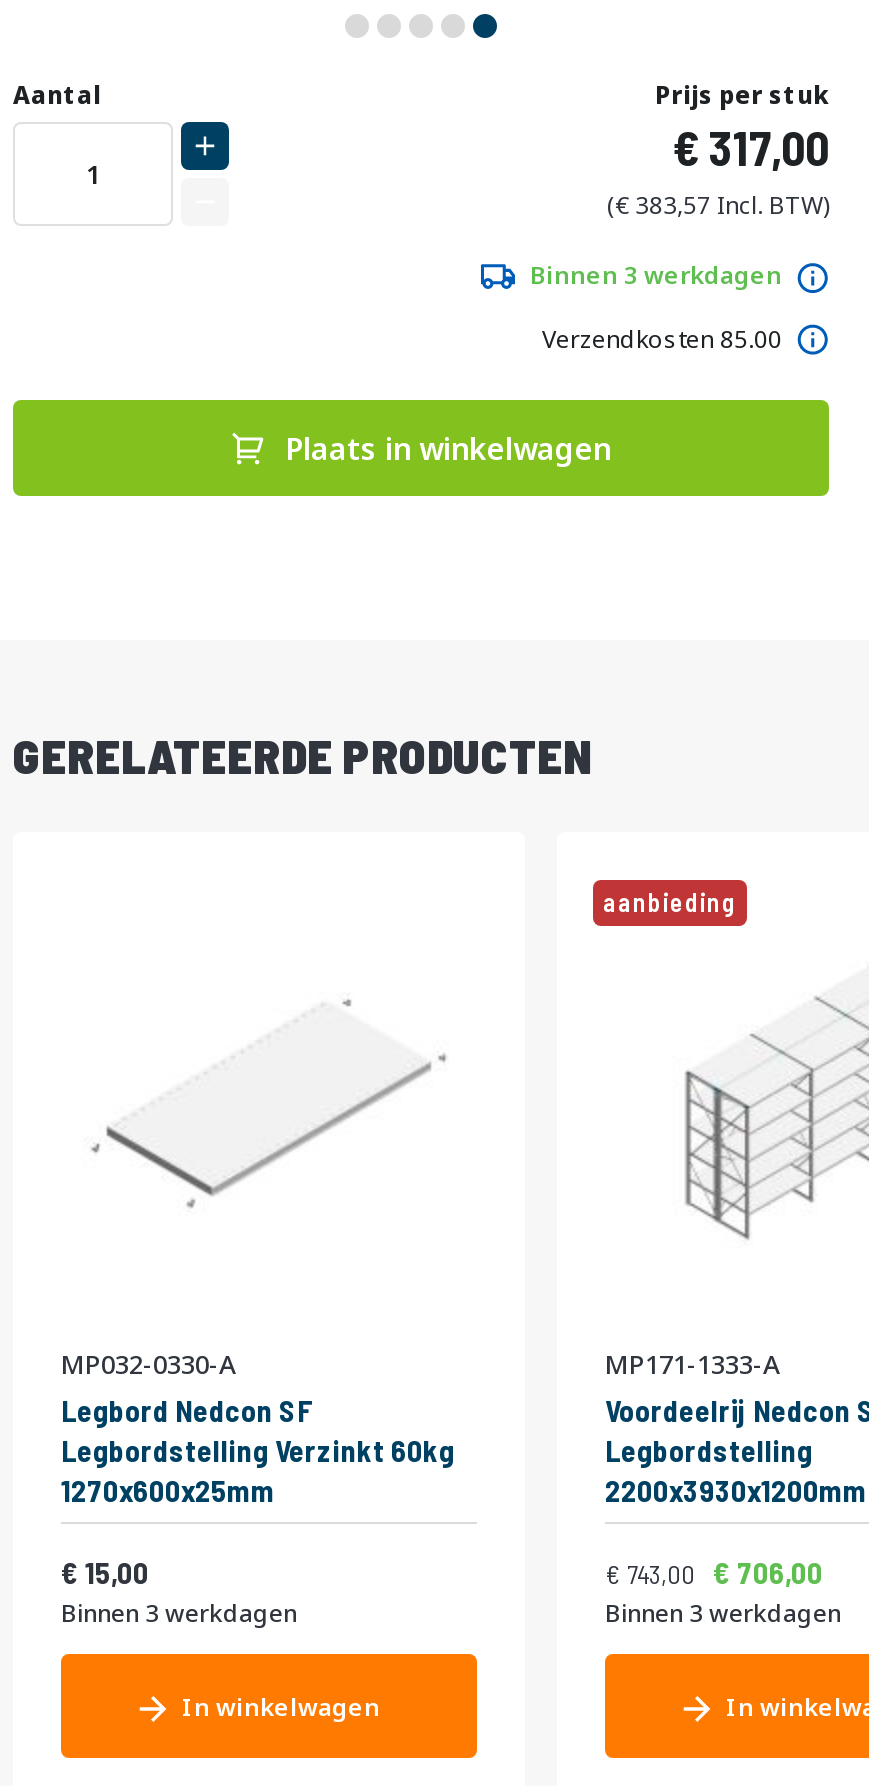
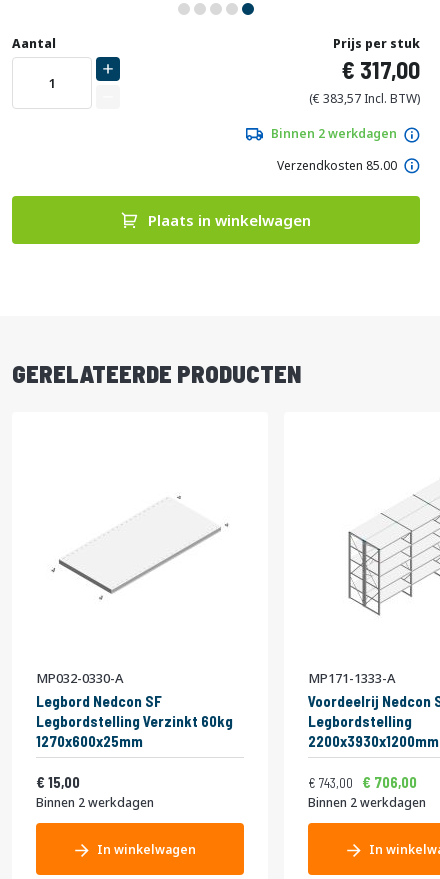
[530,258,782,292] Binnen 3 werkdagen -> [270,125,396,142] Binnen 2 werkdagen
[603,886,737,918] aanbieding -> none
[61,1596,297,1630] Binnen 3 werkdagen -> [36,794,154,811] Binnen 2 werkdagen
[605,1596,841,1630] Binnen 3 werkdagen -> [308,794,426,811] Binnen 2 werkdagen

